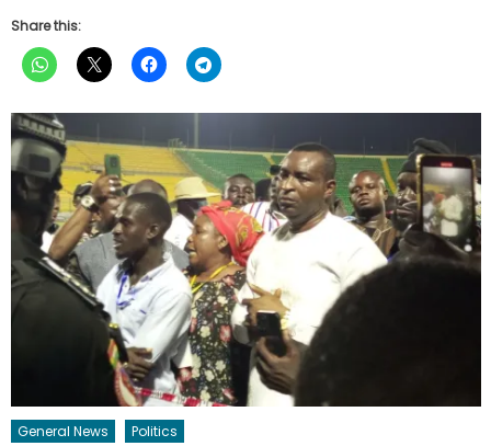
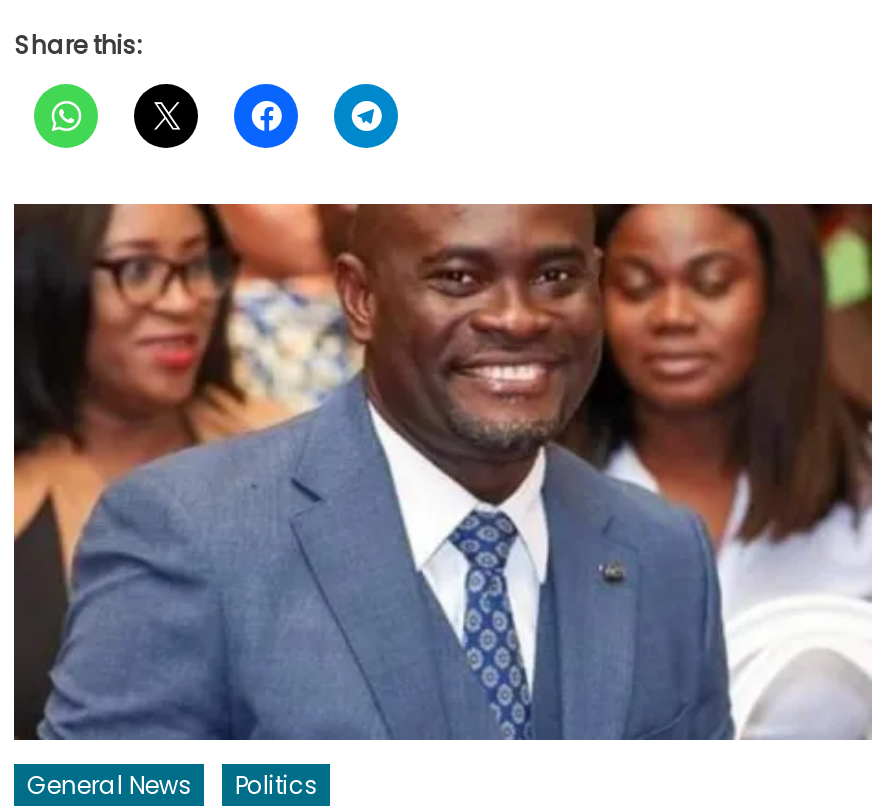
[10,112,482,408] [image] -> [12,202,874,742] [image]

